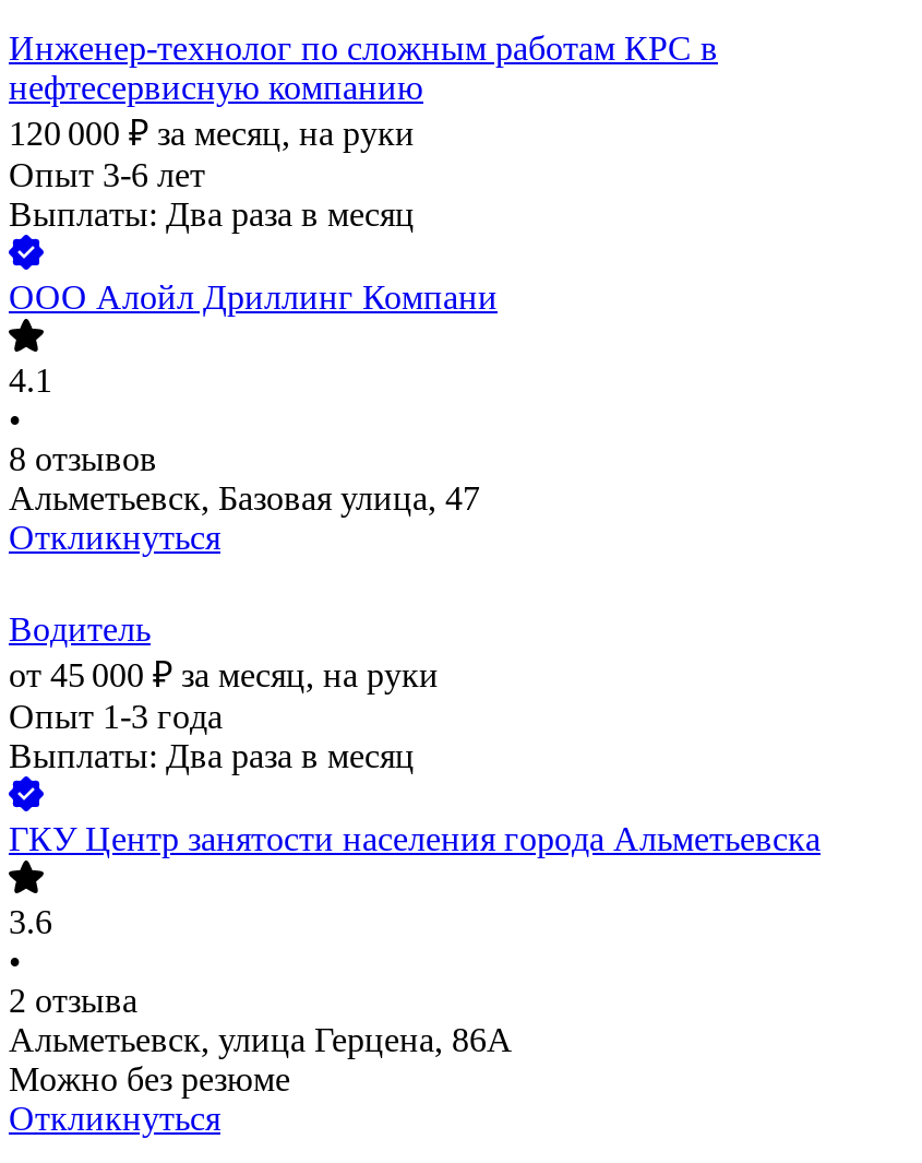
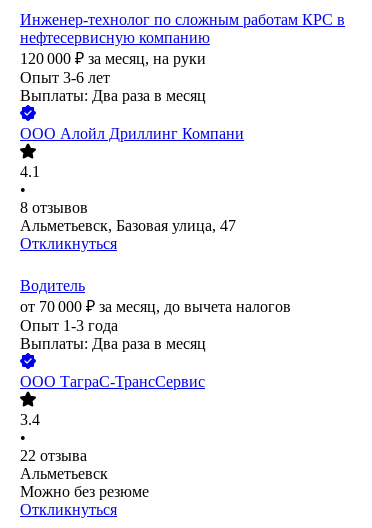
[9,657,439,694] от 45 000 ₽ за месяц, на руки -> [20,298,291,315] от 70 000 ₽ за месяц, до вычета налогов
[9,821,821,858] ГКУ Центр занятости населения города Альметьевска -> [20,373,205,390] ООО ТаграС-ТрансСервис
[9,904,52,941] 3.6 -> [20,411,40,428] 3.4
[9,982,513,1059] 2 отзыва | Альметьевск, улица Герцена, 86А -> [20,447,108,482] 22 отзыва | Альметьевск

